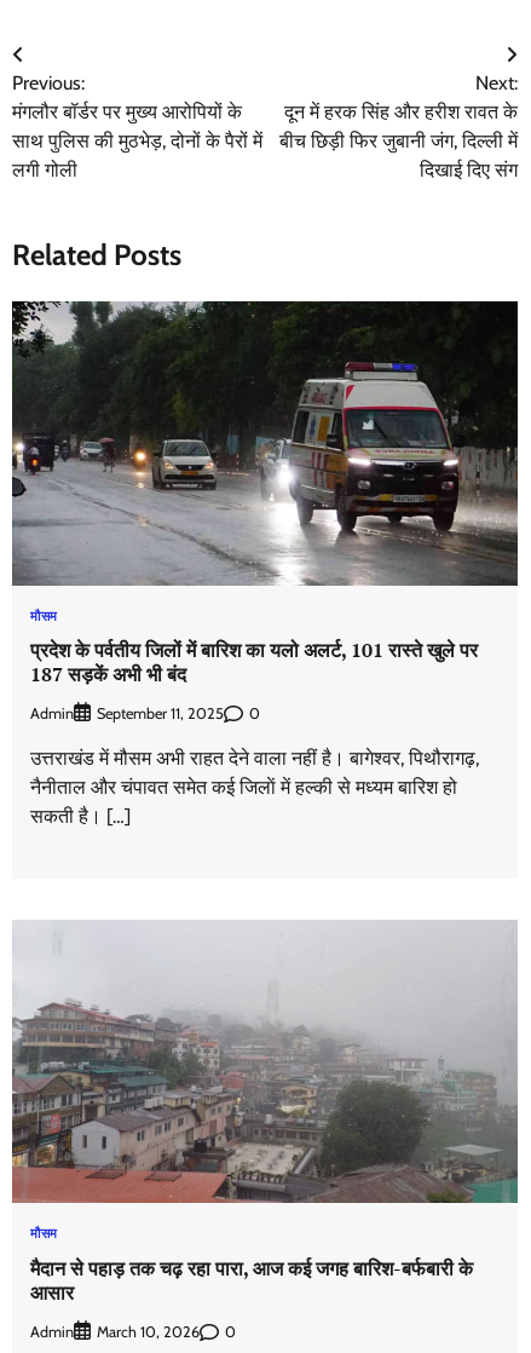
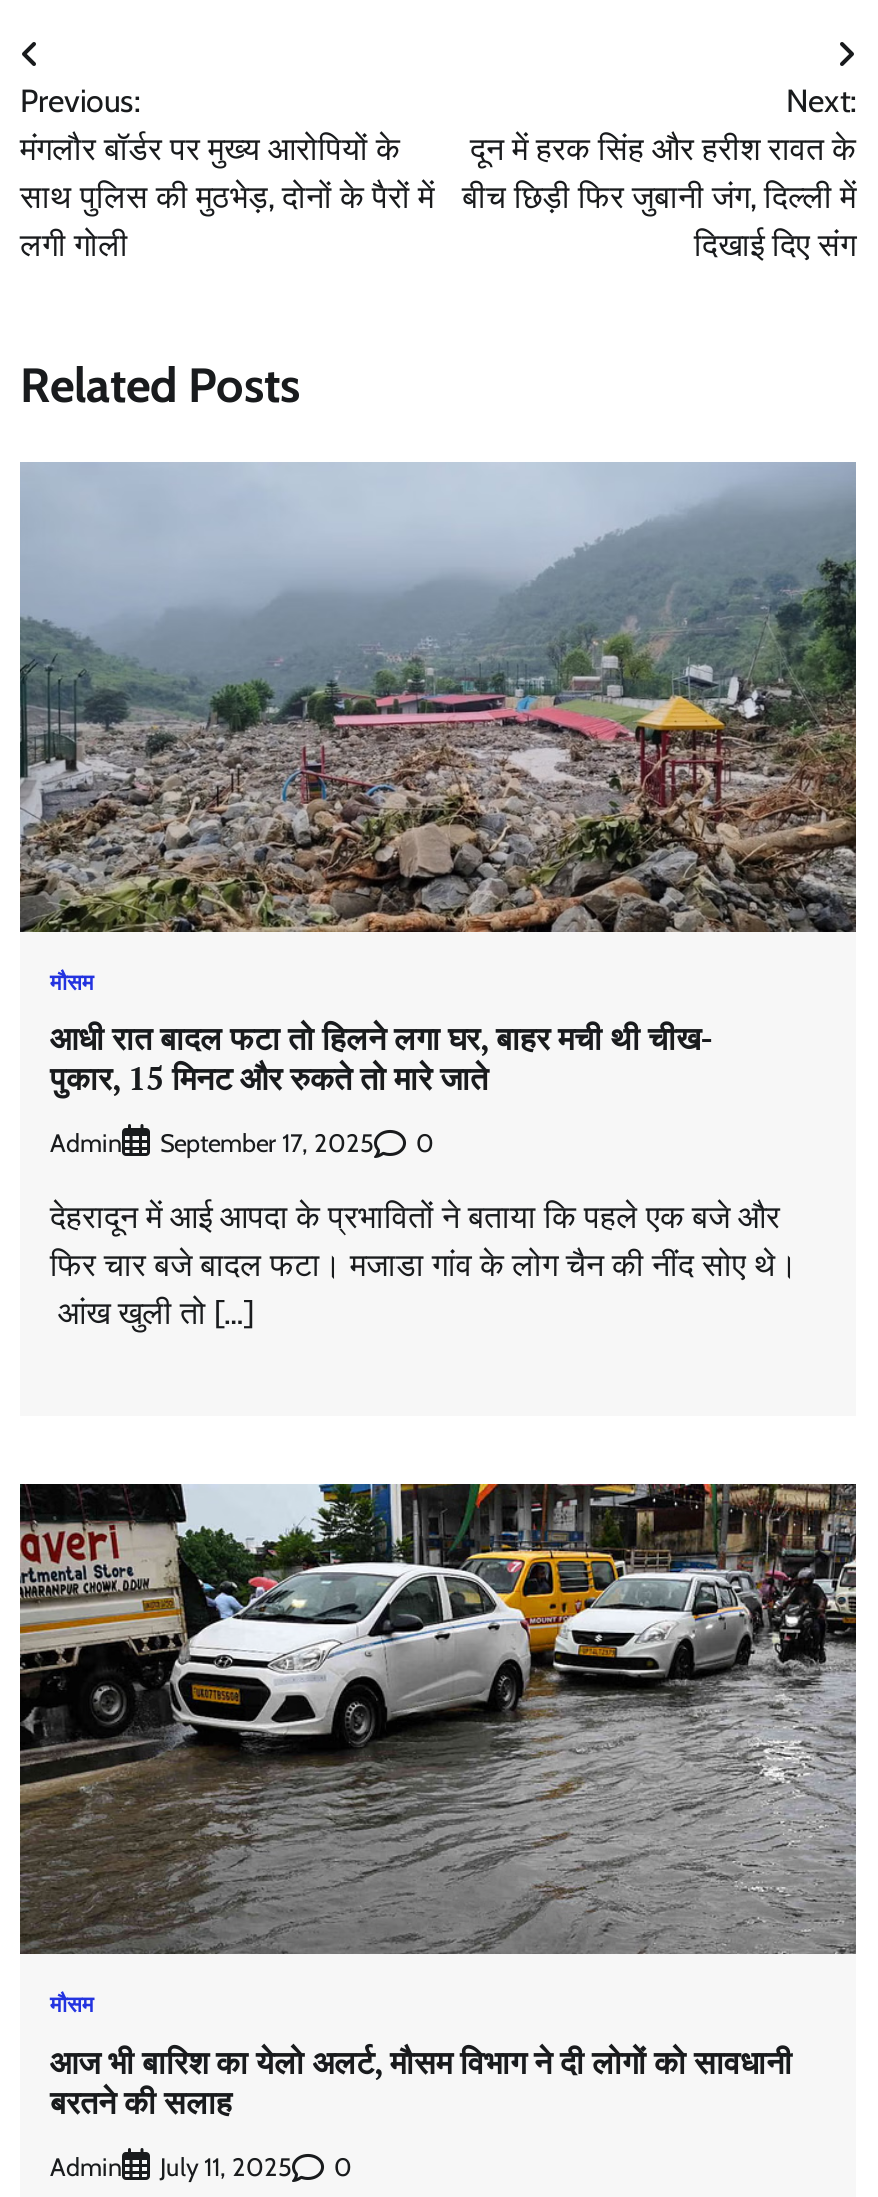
[11,300,519,586] [image] -> [18,462,858,934] [image]
[30,637,478,687] प्रदेश के पर्वतीय जिलों में बारिश का यलो अलर्ट, 101 रास्ते खुले पर | 187 सड़कें अभी भी बंद -> [50,1016,714,1100] आधी रात बादल फटा तो हिलने लगा घर, बाहर मची थी चीख- | पुकार, 15 मिनट और रुकते तो मारे जाते
[97,705,224,723] September 11, 2025 -> [160,1129,374,1159] September 17, 2025
[30,747,479,828] उत्तराखंड में मौसम अभी राहत देने वाला नहीं है। बागेश्वर, पिथौरागढ़, | नैनीताल और चंपावत समेत कई जिलाें में हल्की से मध्यम बारिश हो | सकती है। […] -> [50,1199,798,1333] देहरादून में आई आपदा के प्रभावितों ने बताया कि पहले एक बजे और | फिर चार बजे बादल फटा। मजाडा गांव के लोग चैन की नींद सोए थे। | आंख खुली तो […]
[11,920,516,1204] [image] -> [18,1482,856,1956] [image]
[30,1255,473,1305] मैदान से पहाड़ तक चढ़ रहा पारा, आज कई जगह बारिश-बर्फबारी के | आसार -> [50,2039,792,2123] आज भी बारिश का येलो अलर्ट, मौसम विभाग ने दी लोगों को सावधानी | बरतने की सलाह
[97,1323,200,1341] March 10, 2026 -> [160,2152,292,2182] July 11, 2025

